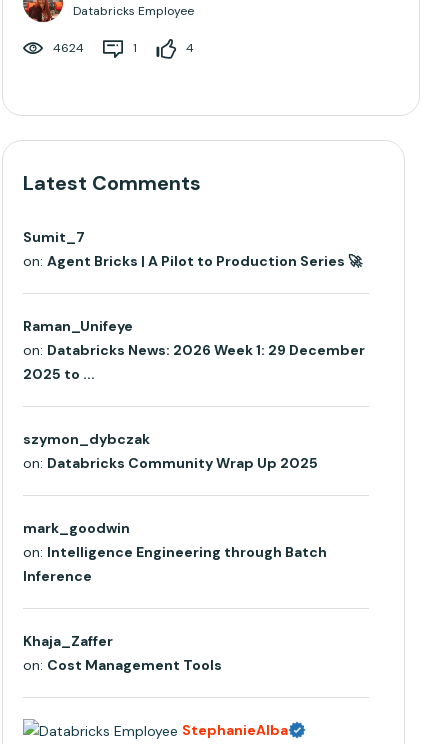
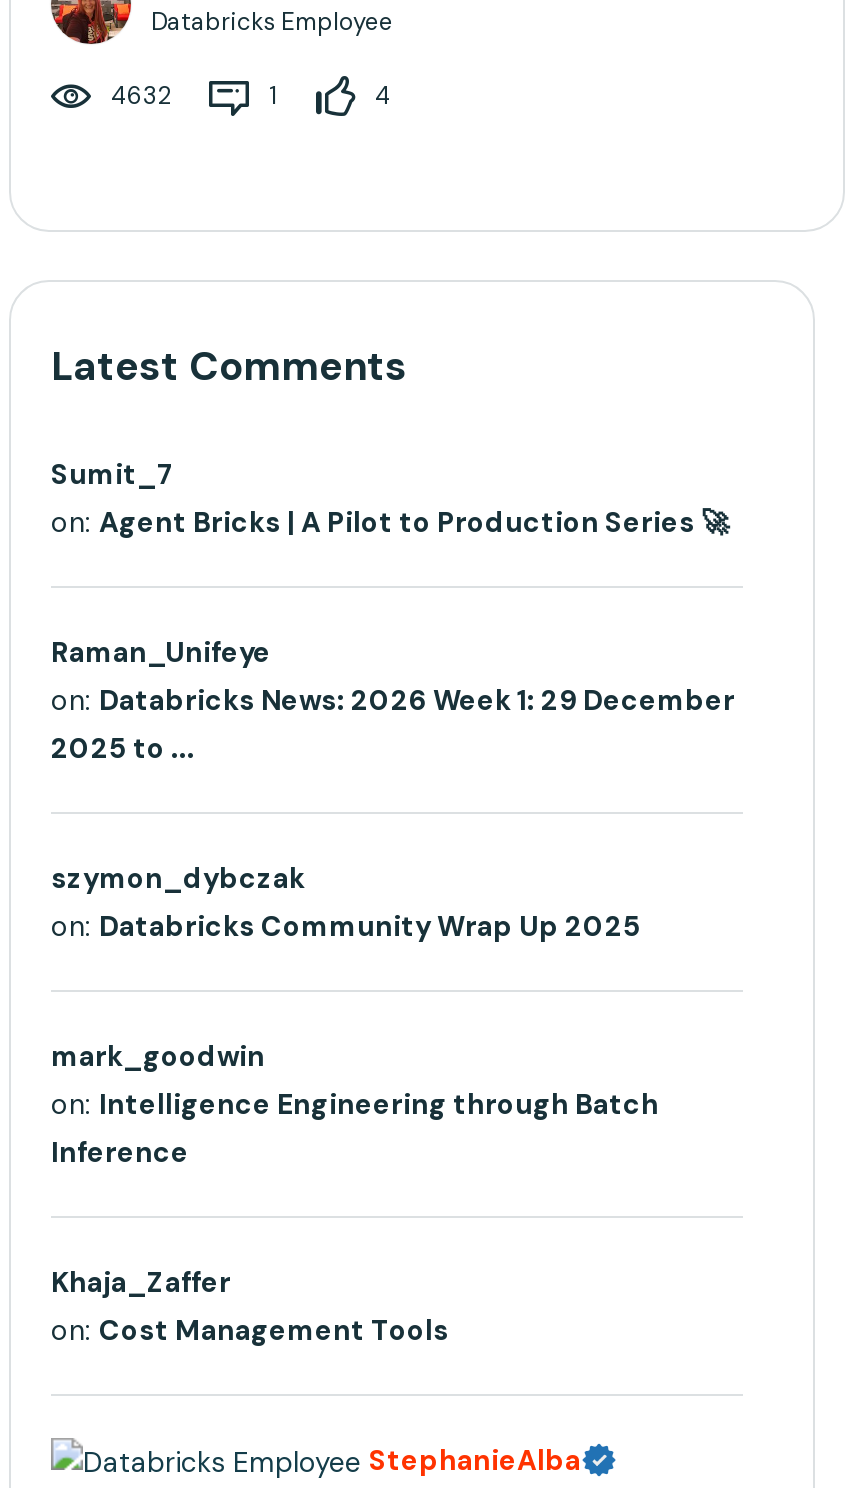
[53,40,84,56] 4624 -> [111,80,171,112] 4632

